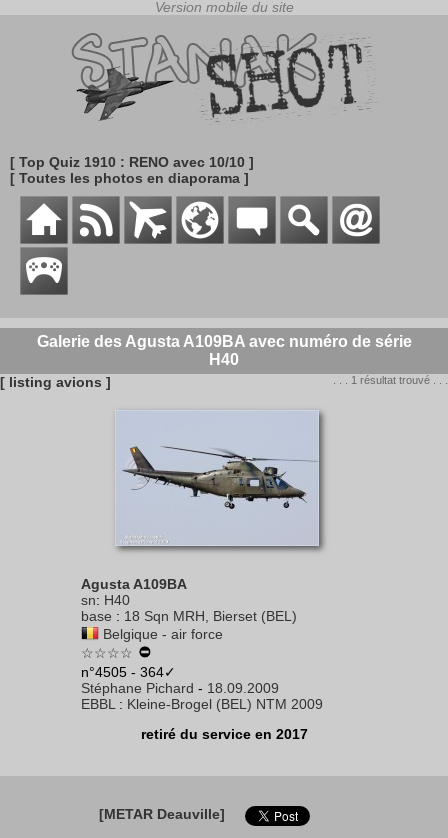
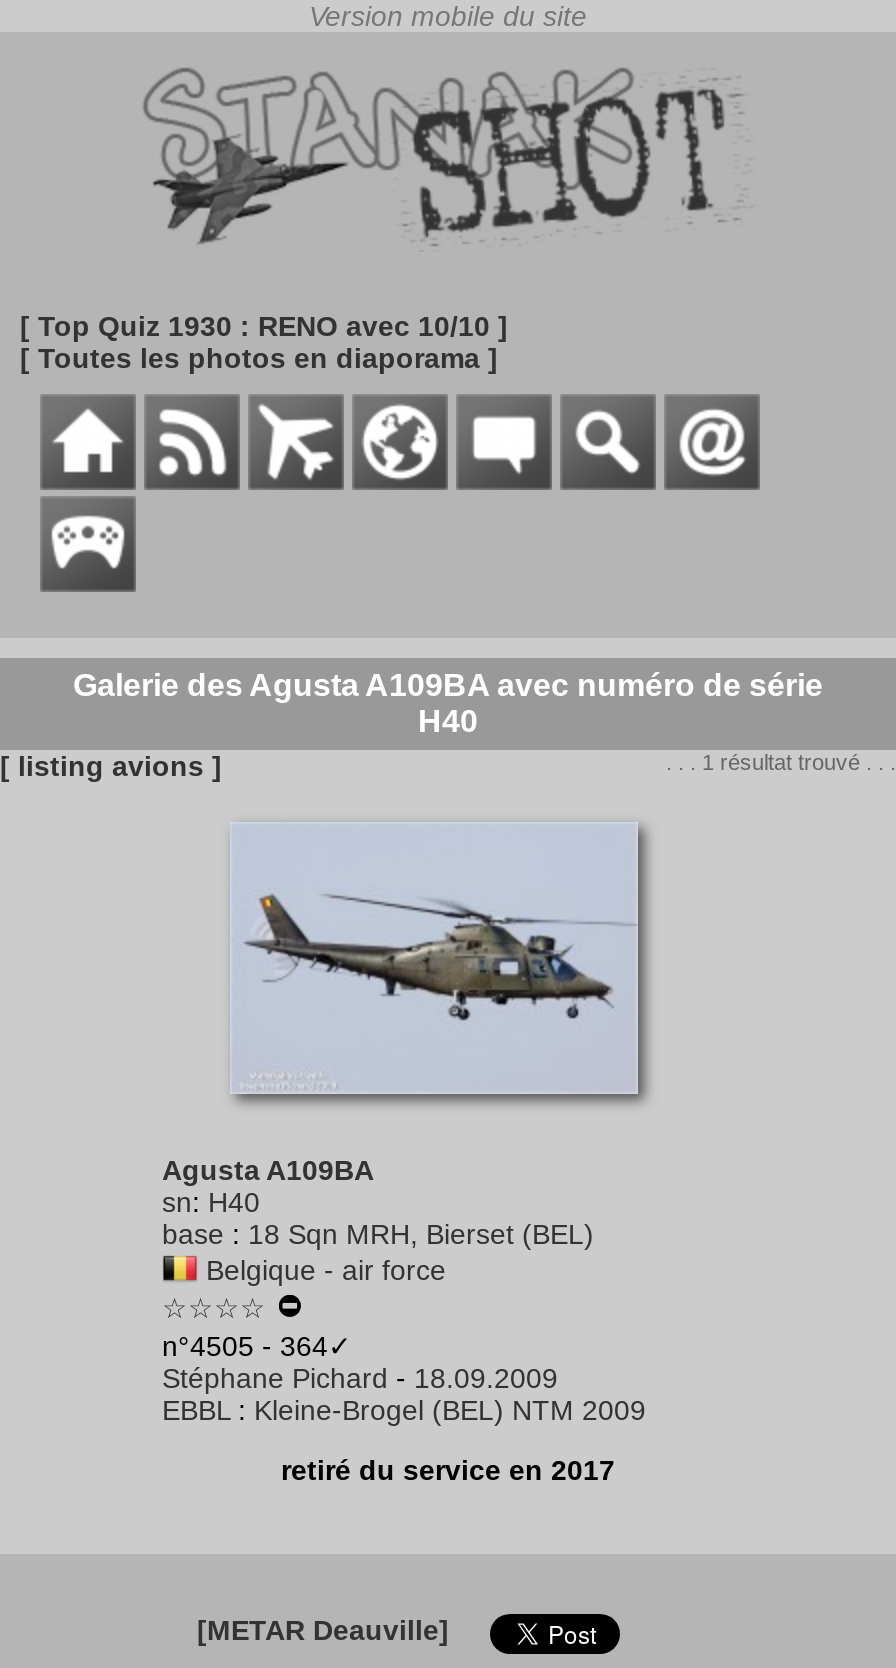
[10,154,254,170] [ Top Quiz 1910 : RENO avec 10/10 ] -> [20,310,508,342] [ Top Quiz 1930 : RENO avec 10/10 ]

